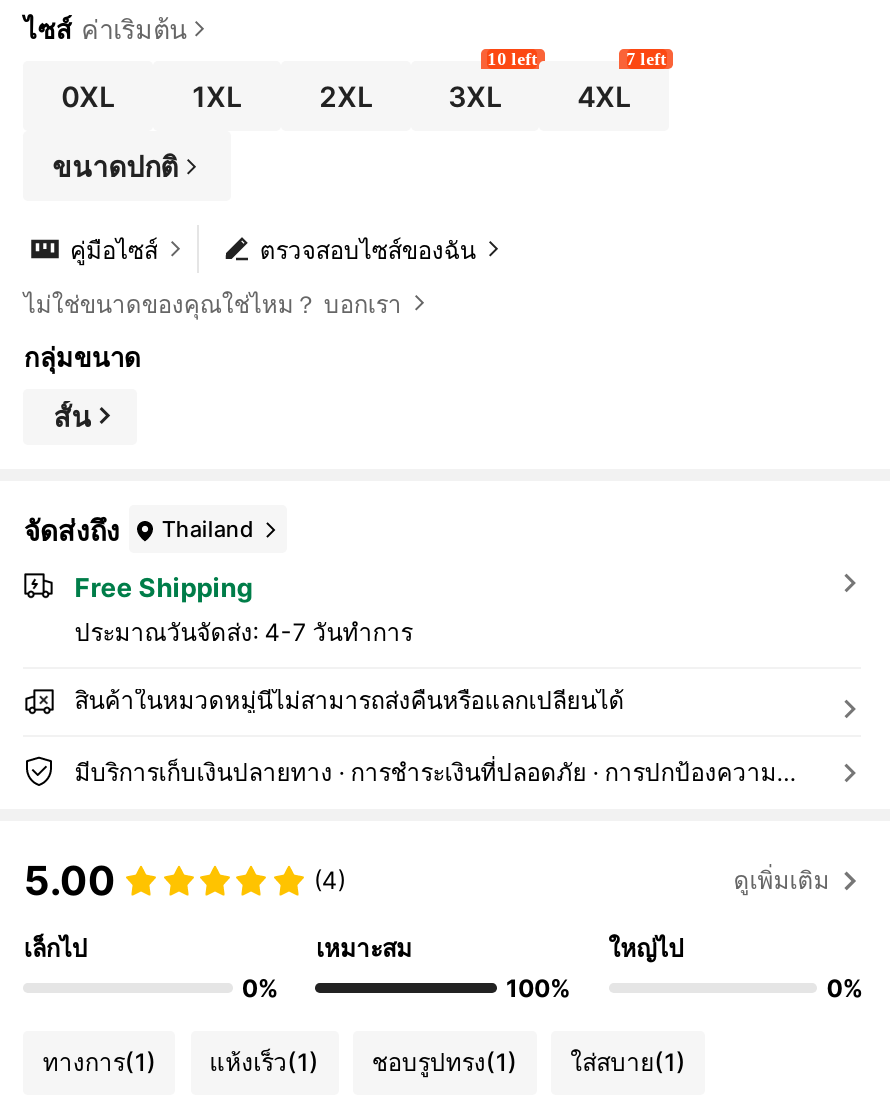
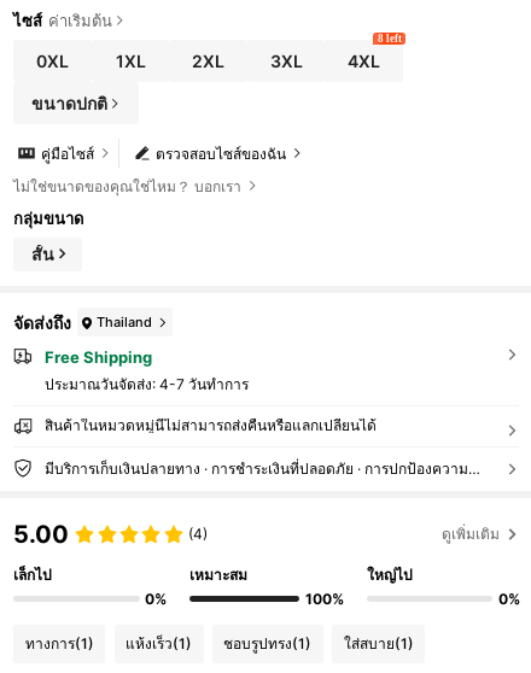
[487,49,537,69] 10 left -> none
[626,49,666,69] 7 left -> [377,33,401,45] 8 left

